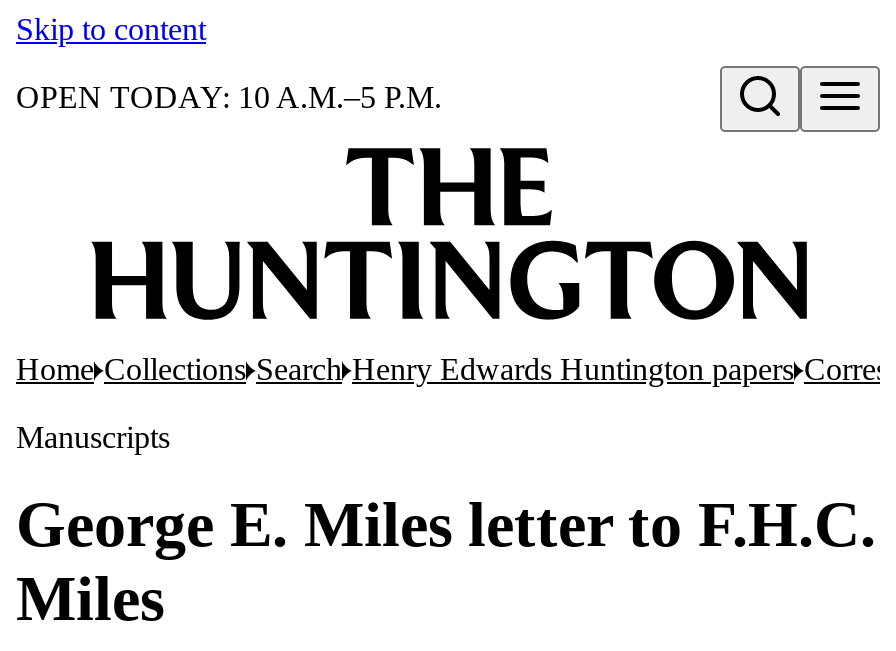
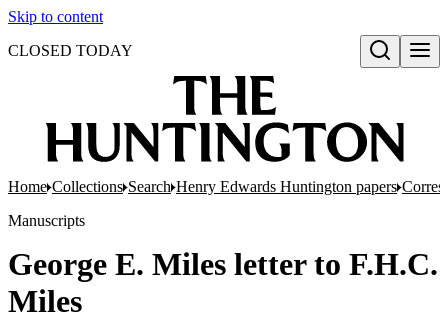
[16,80,442,114] OPEN TODAY: 10 A.M.–5 P.M. -> [8,42,133,59] CLOSED TODAY

